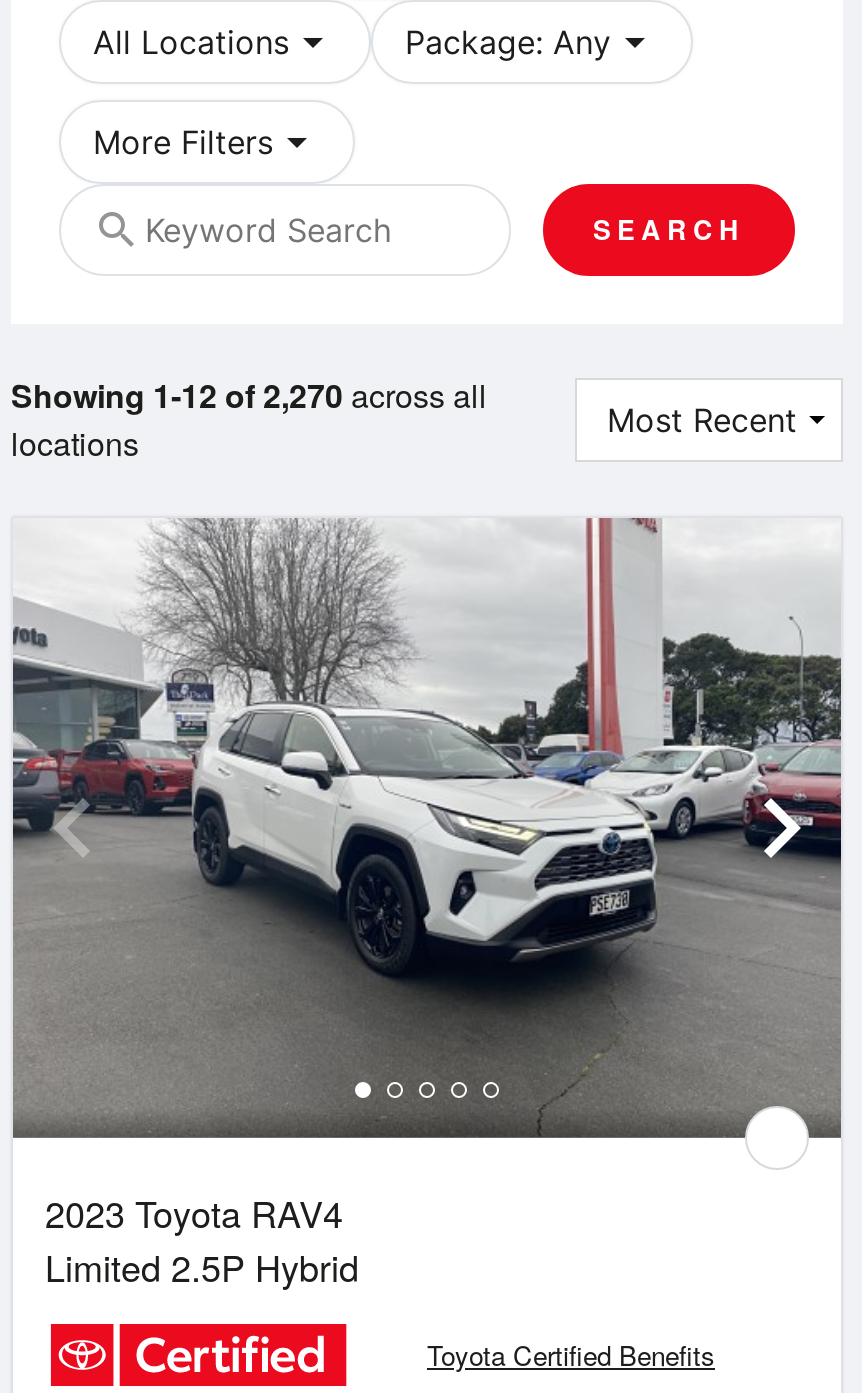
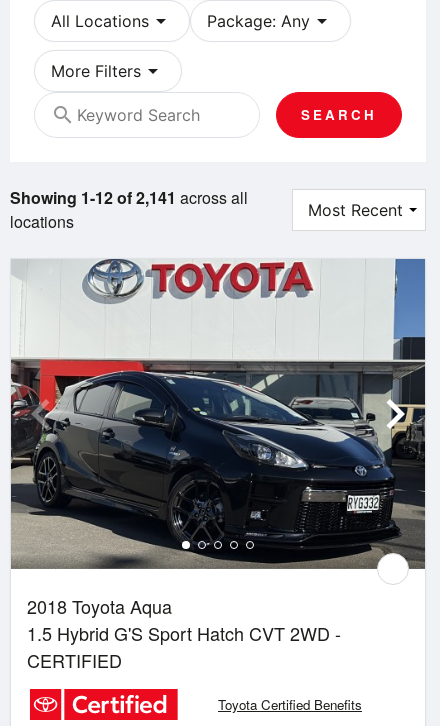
[11,371,487,417] Showing 1-12 of 2,270 across all -> [10,186,248,209] Showing 1-12 of 2,141 across all
[11,516,841,1292] [image] | 2023 Toyota RAV4 | Limited 2.5P Hybrid -> [11,258,426,673] [image] | 2018 Toyota Aqua | 1.5 Hybrid G'S Sport Hatch CVT 2WD - | CERTIFIED

